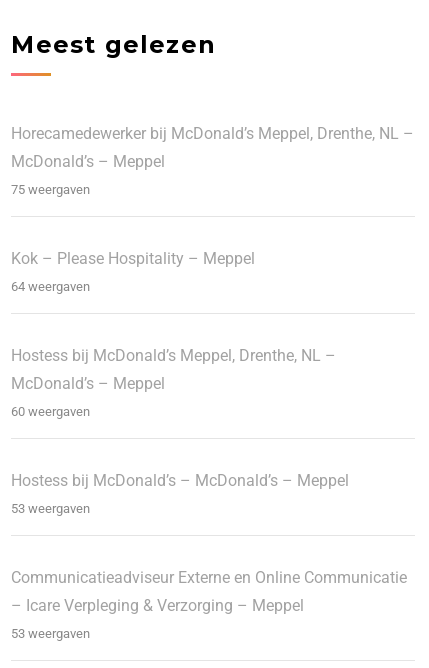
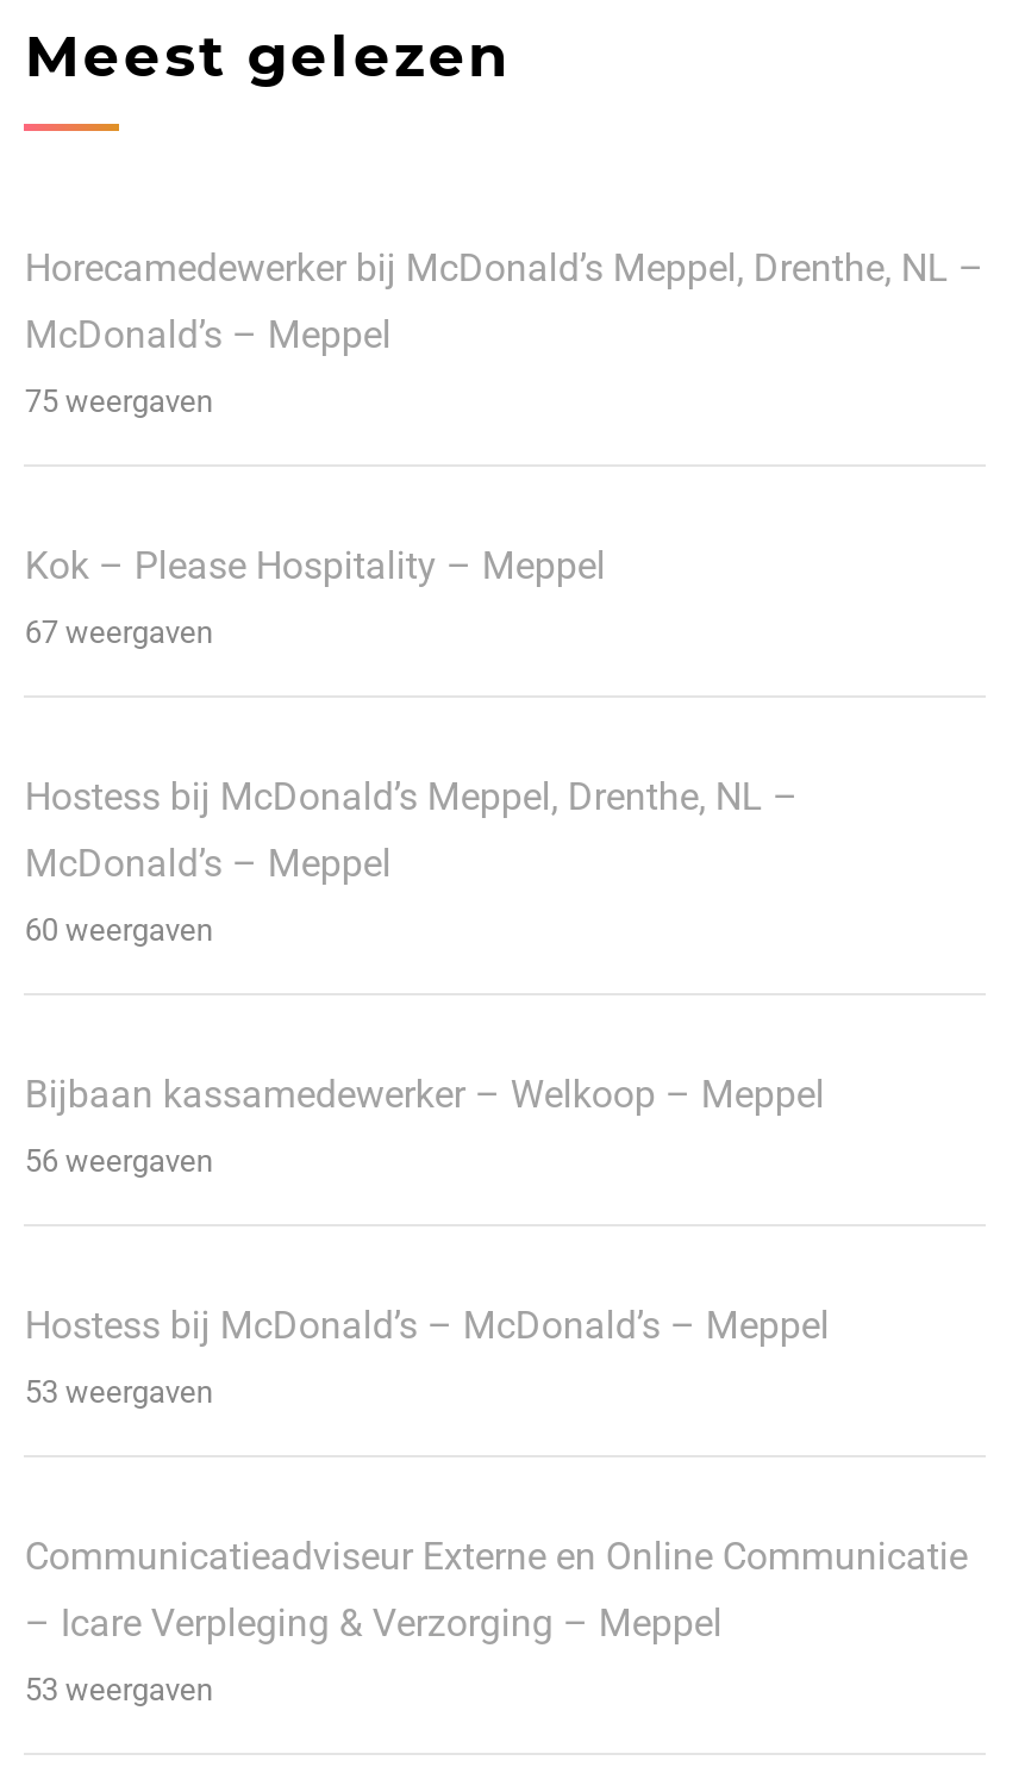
[11,279,90,294] 64 weergaven -> [25,613,213,649] 67 weergaven
none -> [25,1071,825,1178] Bijbaan kassamedewerker – Welkoop – Meppel | 56 weergaven

